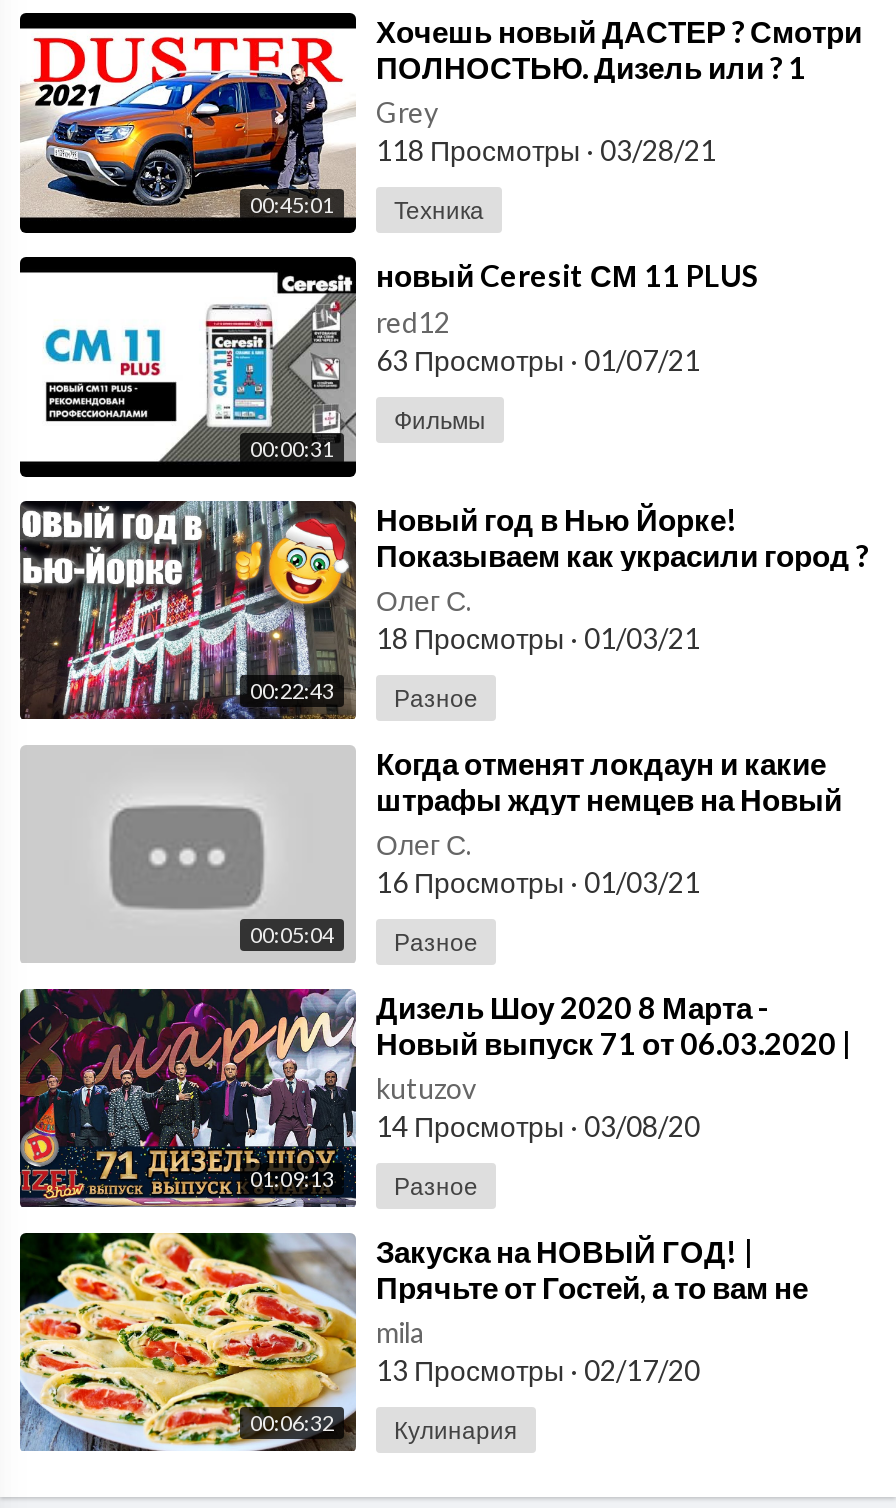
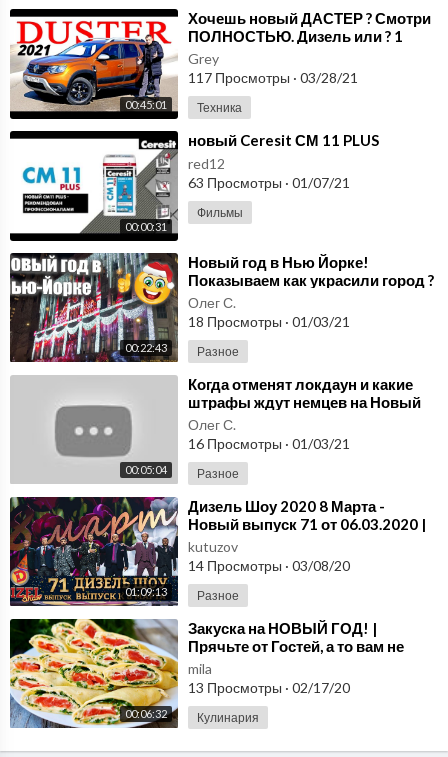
[376,134,716,168] 118 Просмотры · 03/28/21 -> [188,69,358,86] 117 Просмотры · 03/28/21

